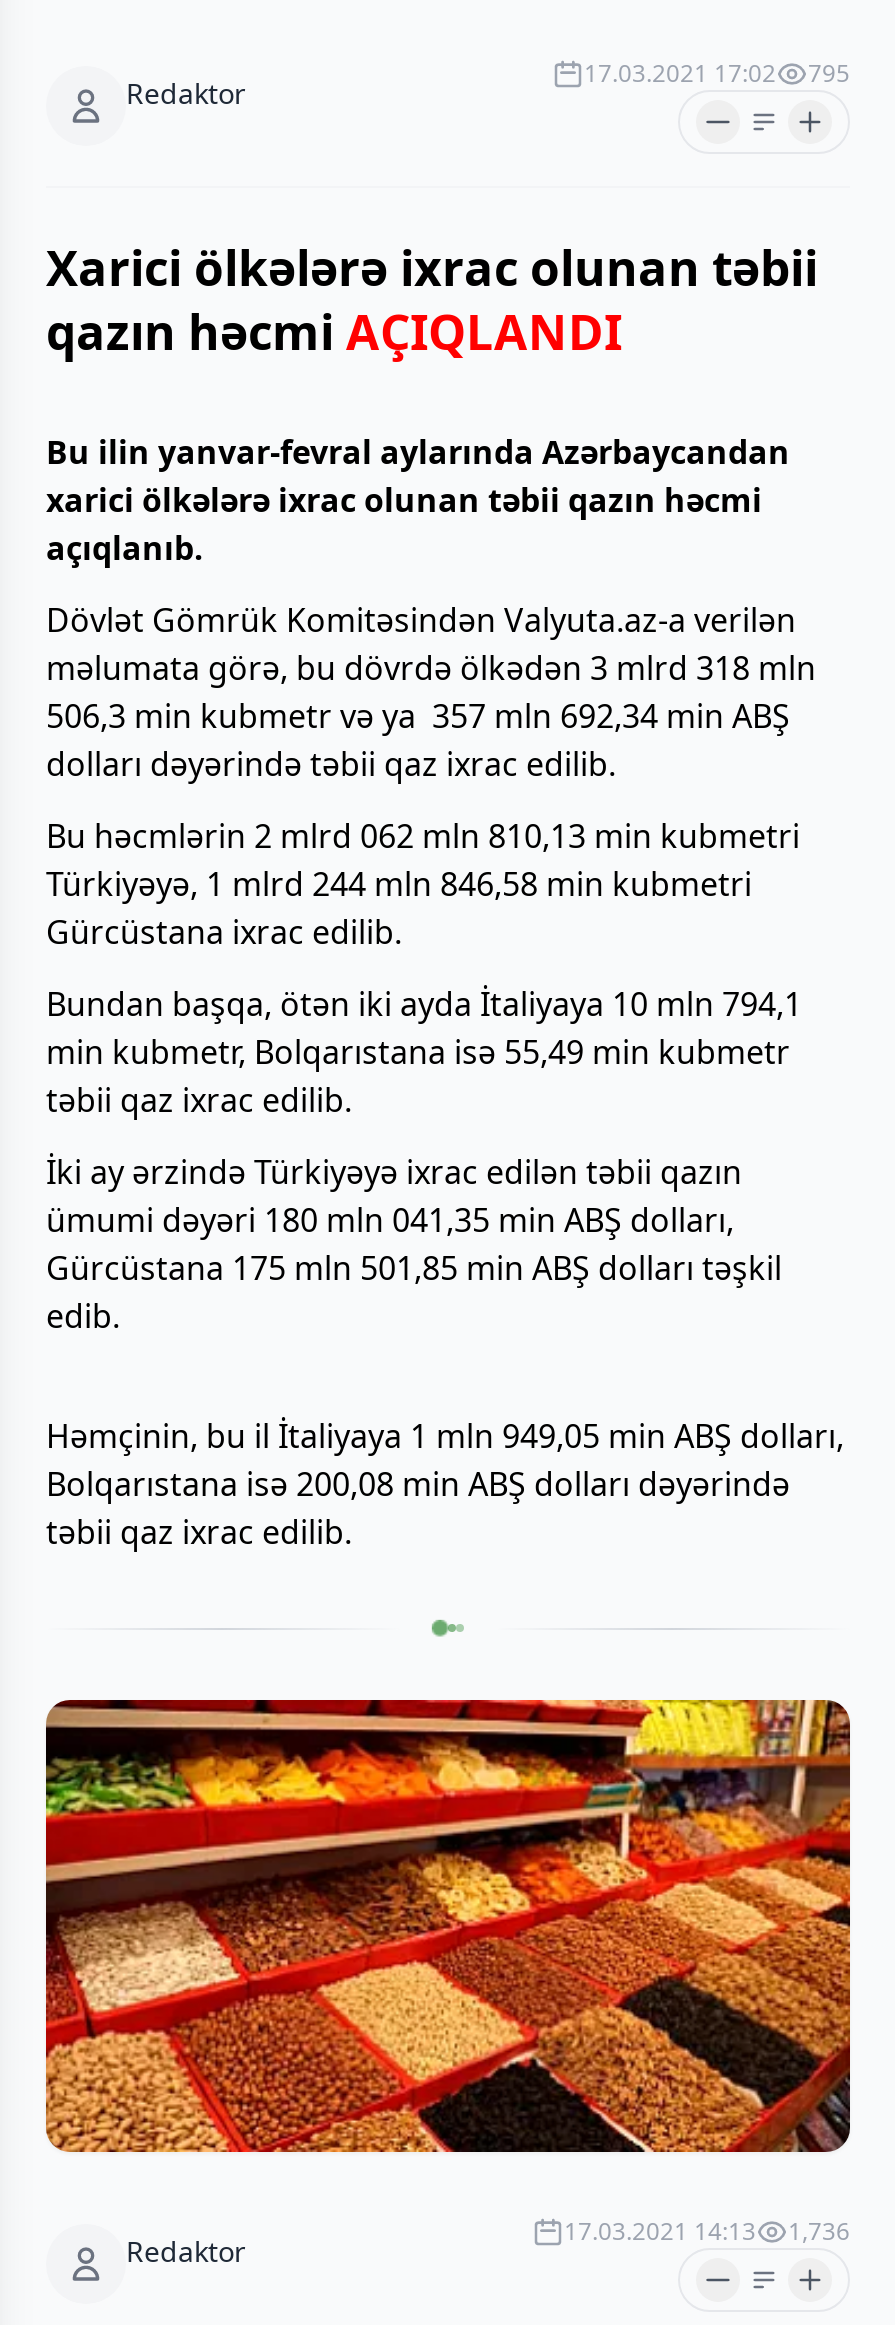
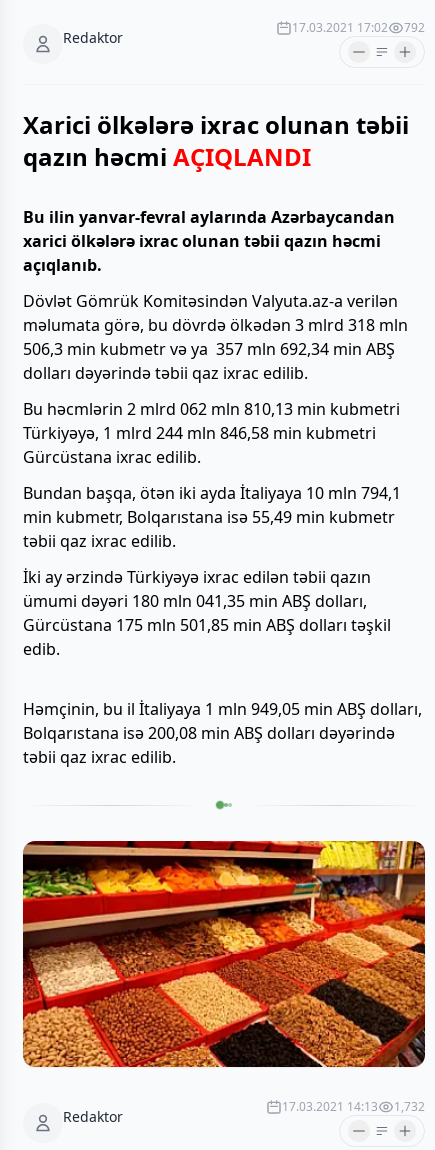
[584,56,850,90] 17.03.2021 17:02 795 -> [292,19,425,36] 17.03.2021 17:02 792
[564,2214,850,2248] 17.03.2021 14:13 1,736 -> [282,1098,425,1115] 17.03.2021 14:13 1,732

